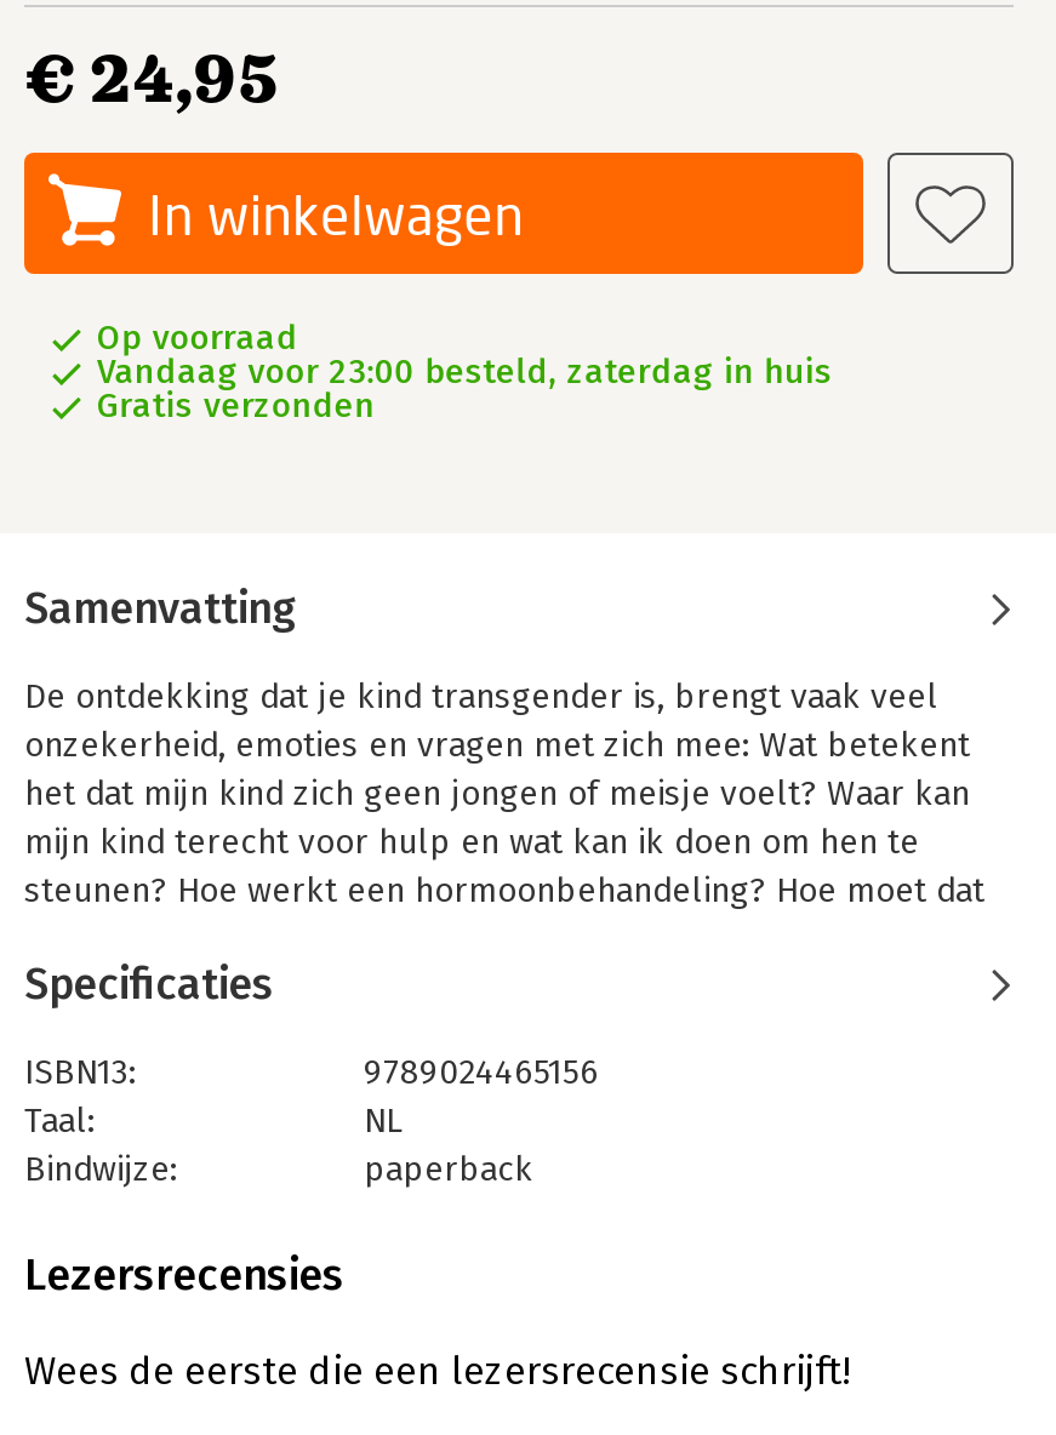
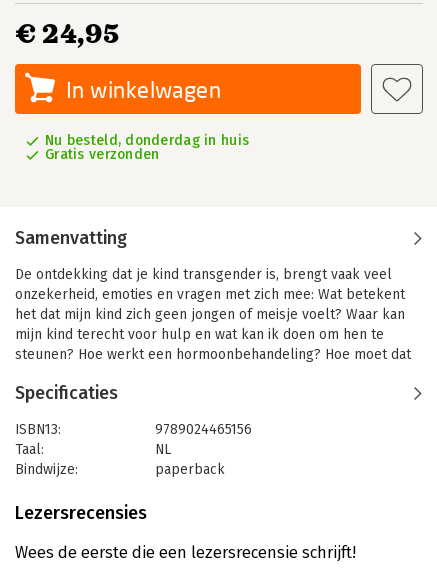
[97,318,832,393] Op voorraad | Vandaag voor 23:00 besteld, zaterdag in huis -> [45,132,249,149] Nu besteld, donderdag in huis

